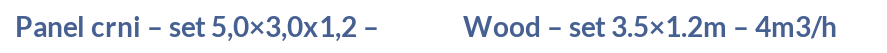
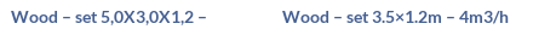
[15,9,379,43] Panel crni – set 5,0×3,0x1,2 – -> [11,6,207,27] Wood – set 5,0X3,0X1,2 –

